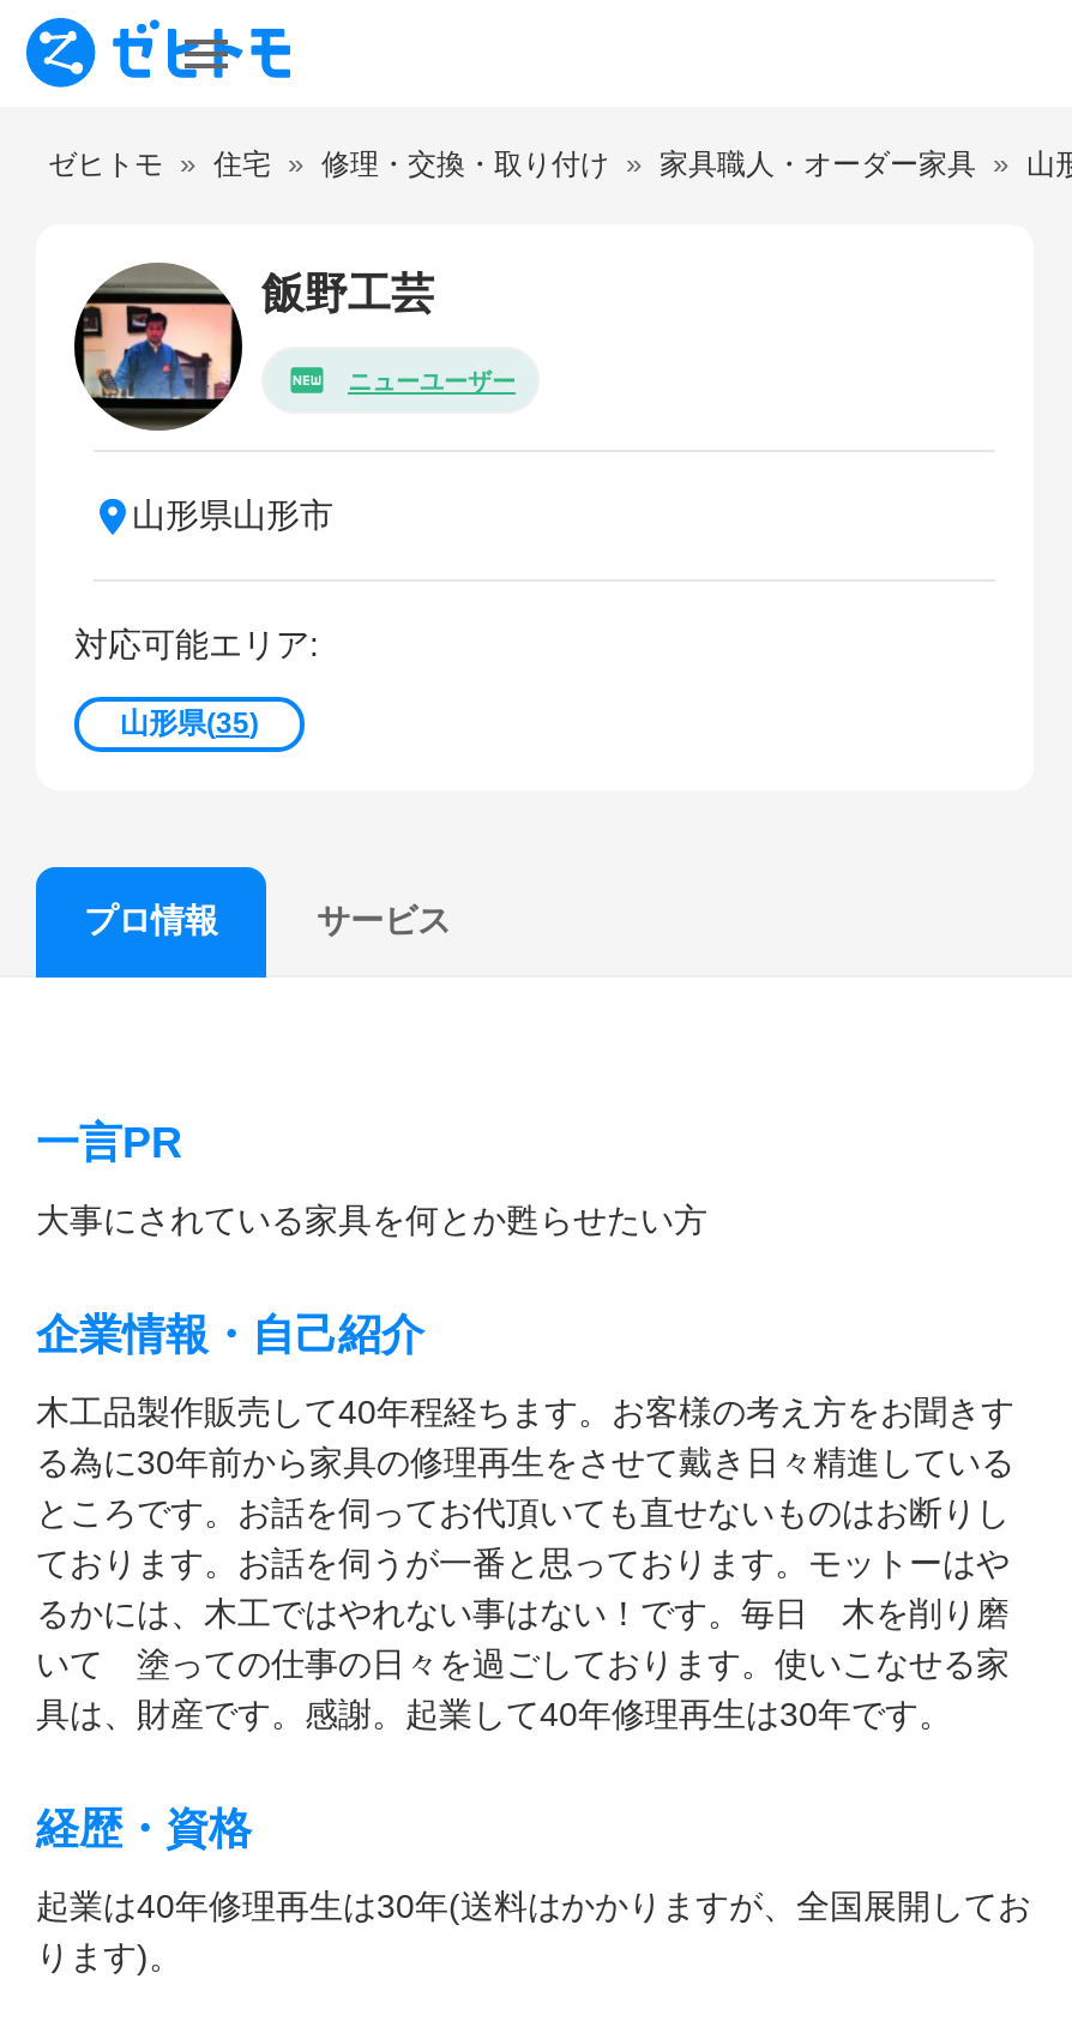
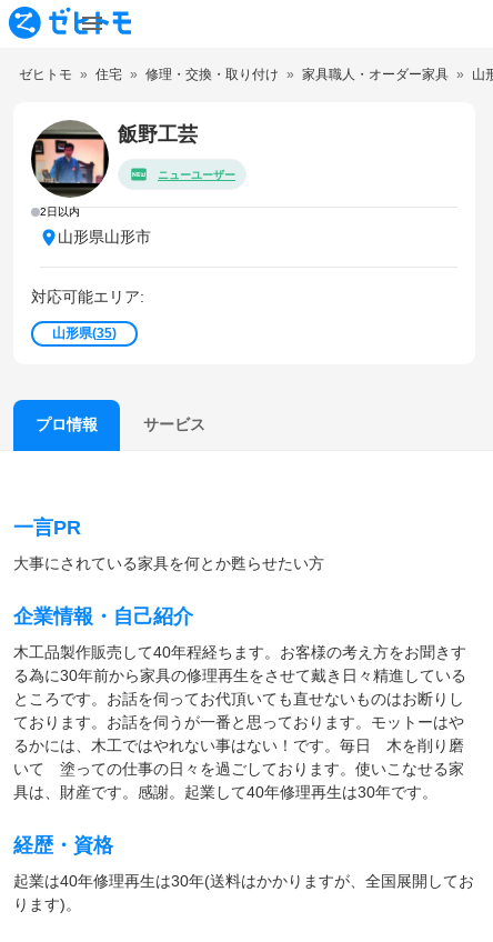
none -> [40,206,80,218] 2日以内

